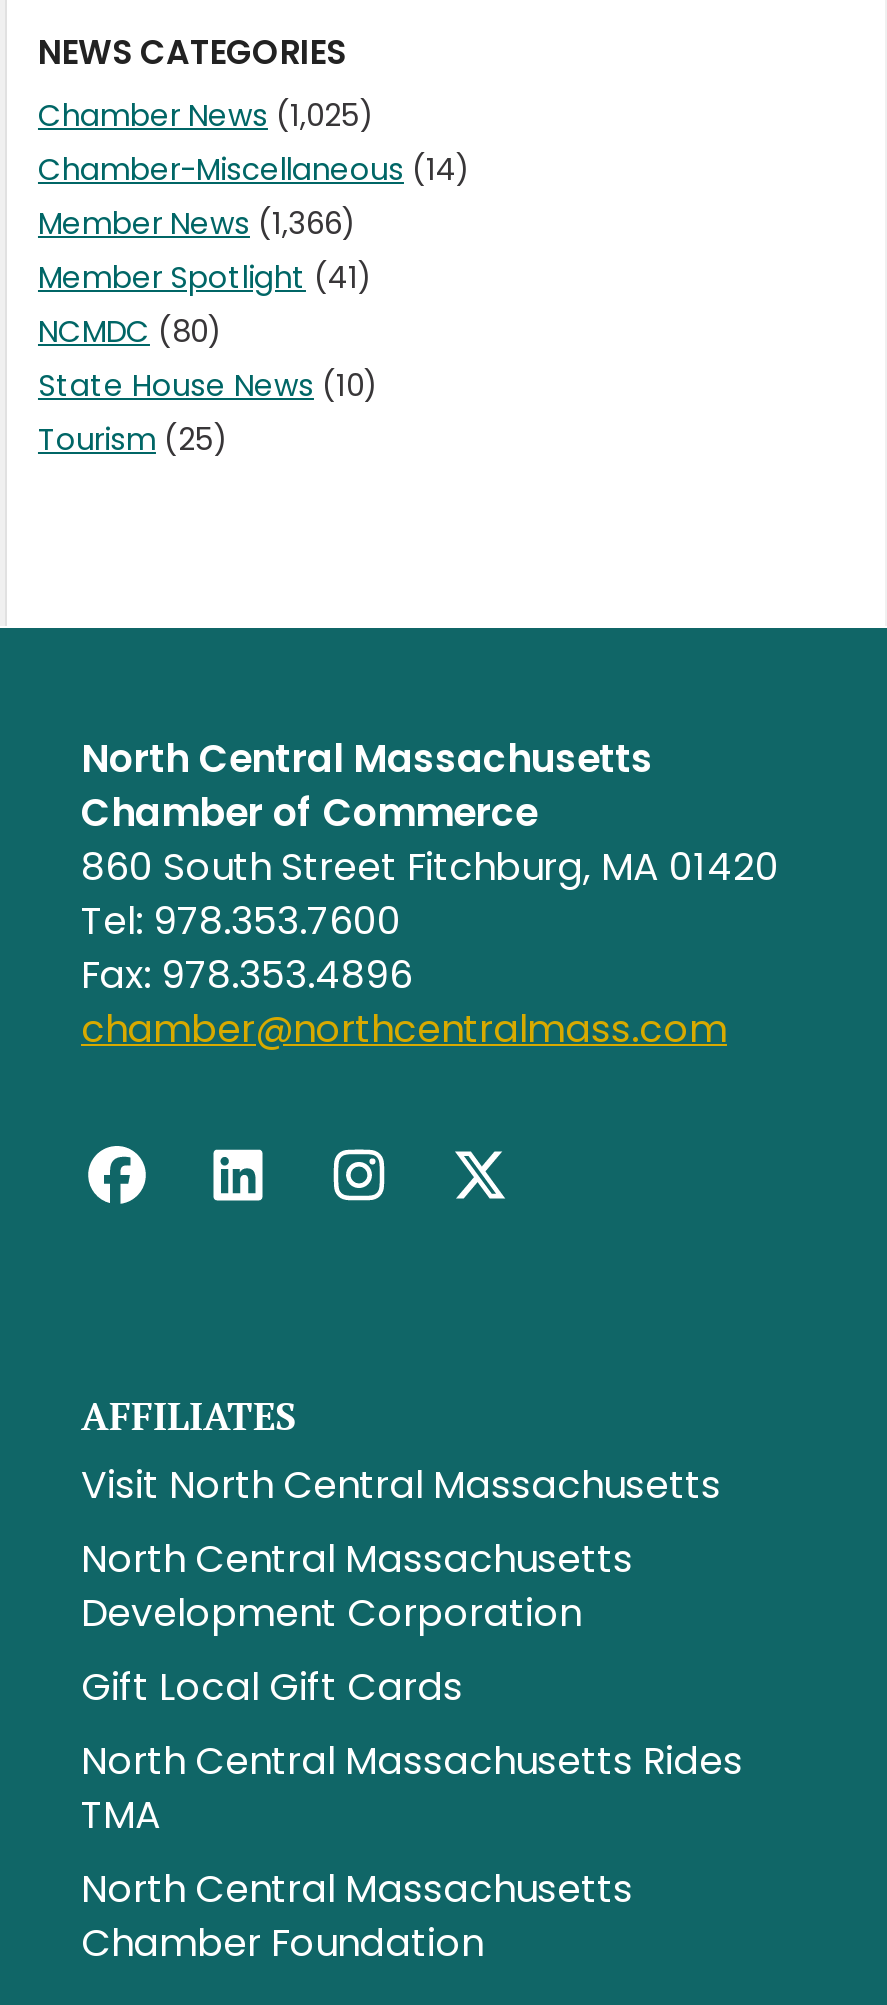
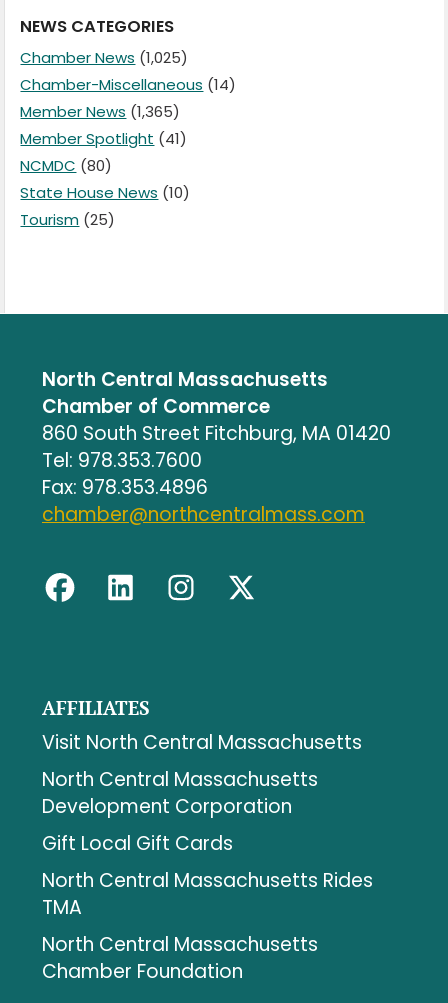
[38,202,356,244] Member News (1,366) -> [20,101,180,122] Member News (1,365)

